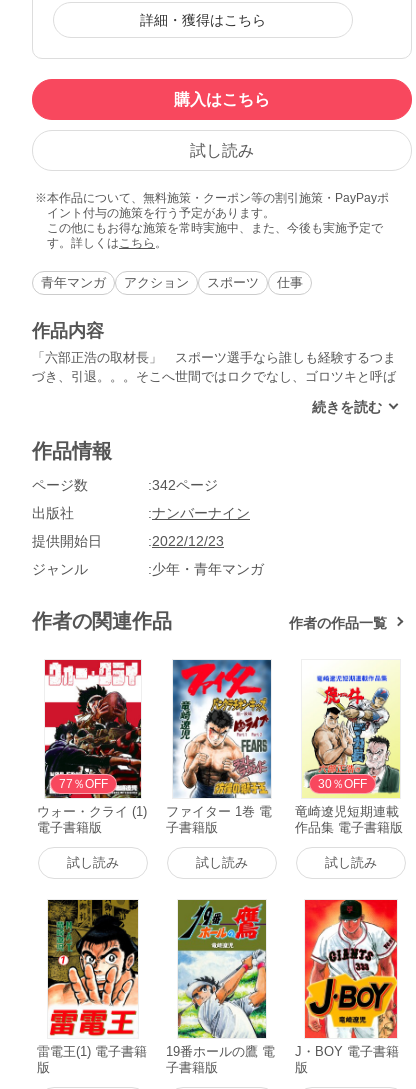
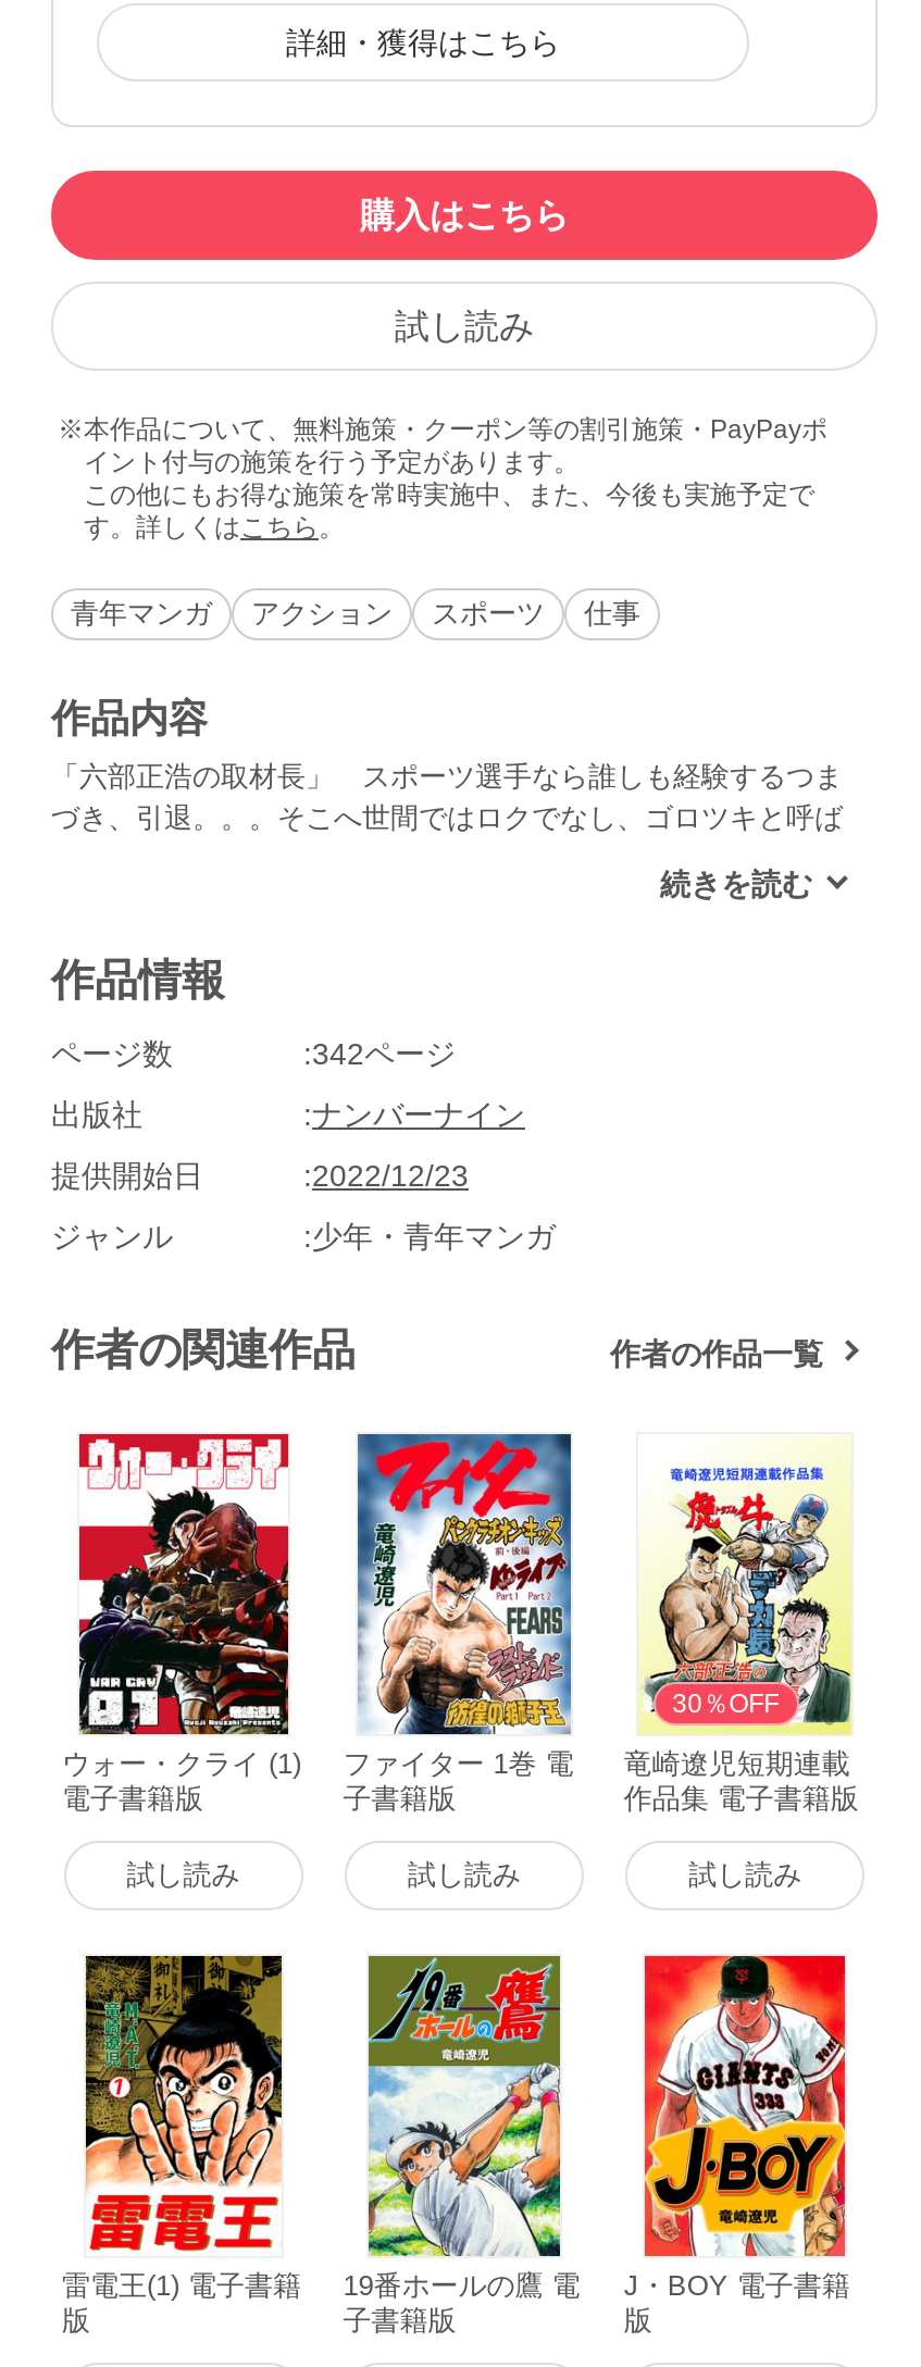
[59,777,108,791] 77％OFF -> none

